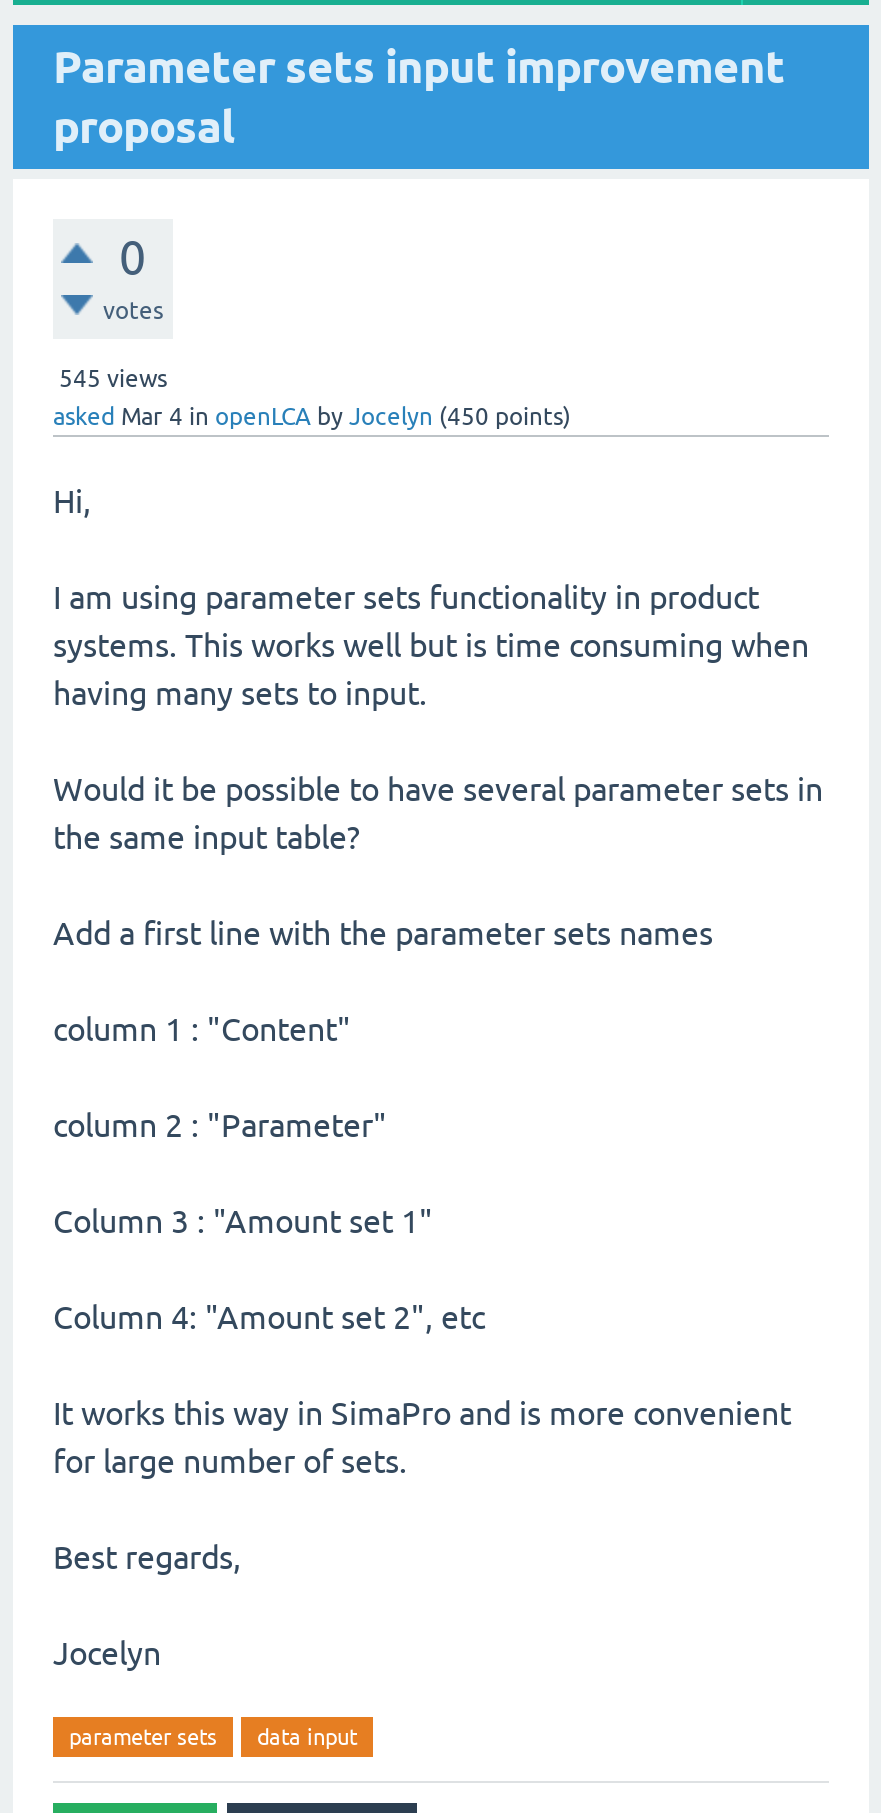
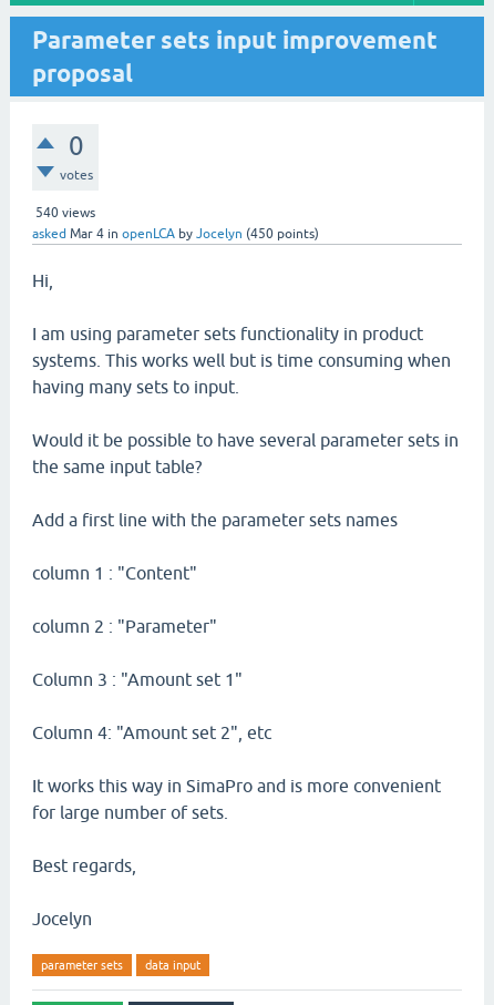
[59,365,167,393] 545 views -> [35,205,95,221] 540 views

